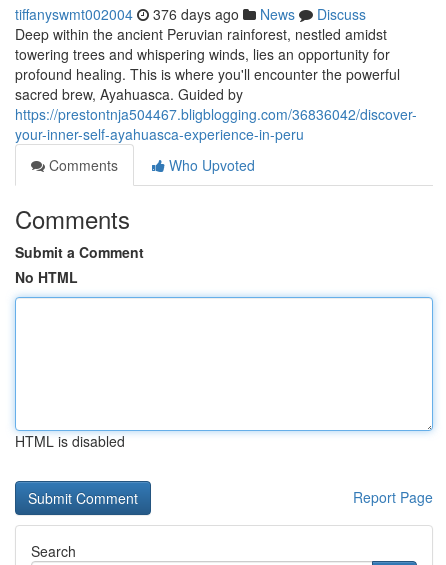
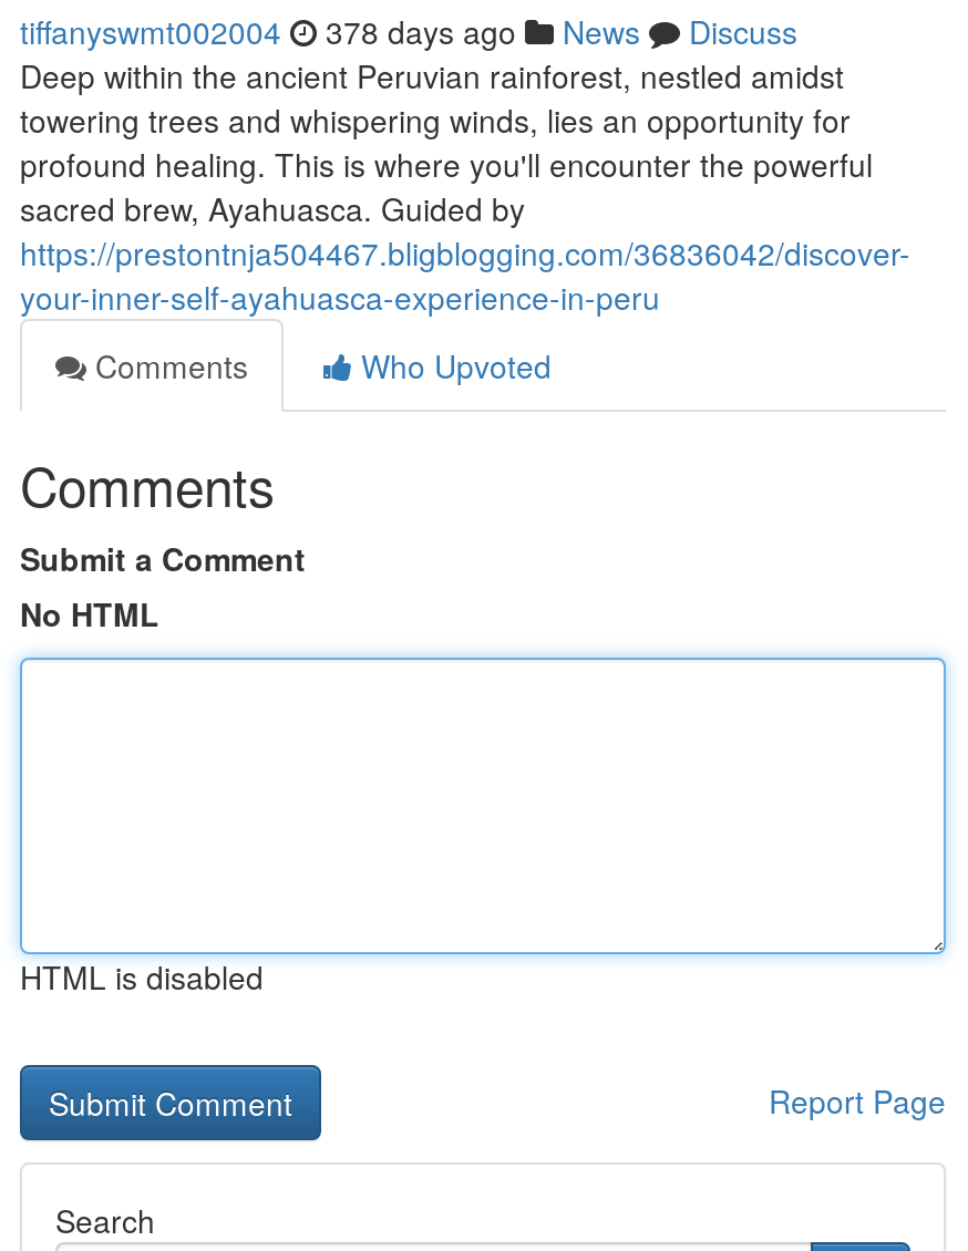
[15,4,366,24] tiffanyswmt002004 376 days ago News Discuss -> [20,9,797,53] tiffanyswmt002004 378 days ago News Discuss

